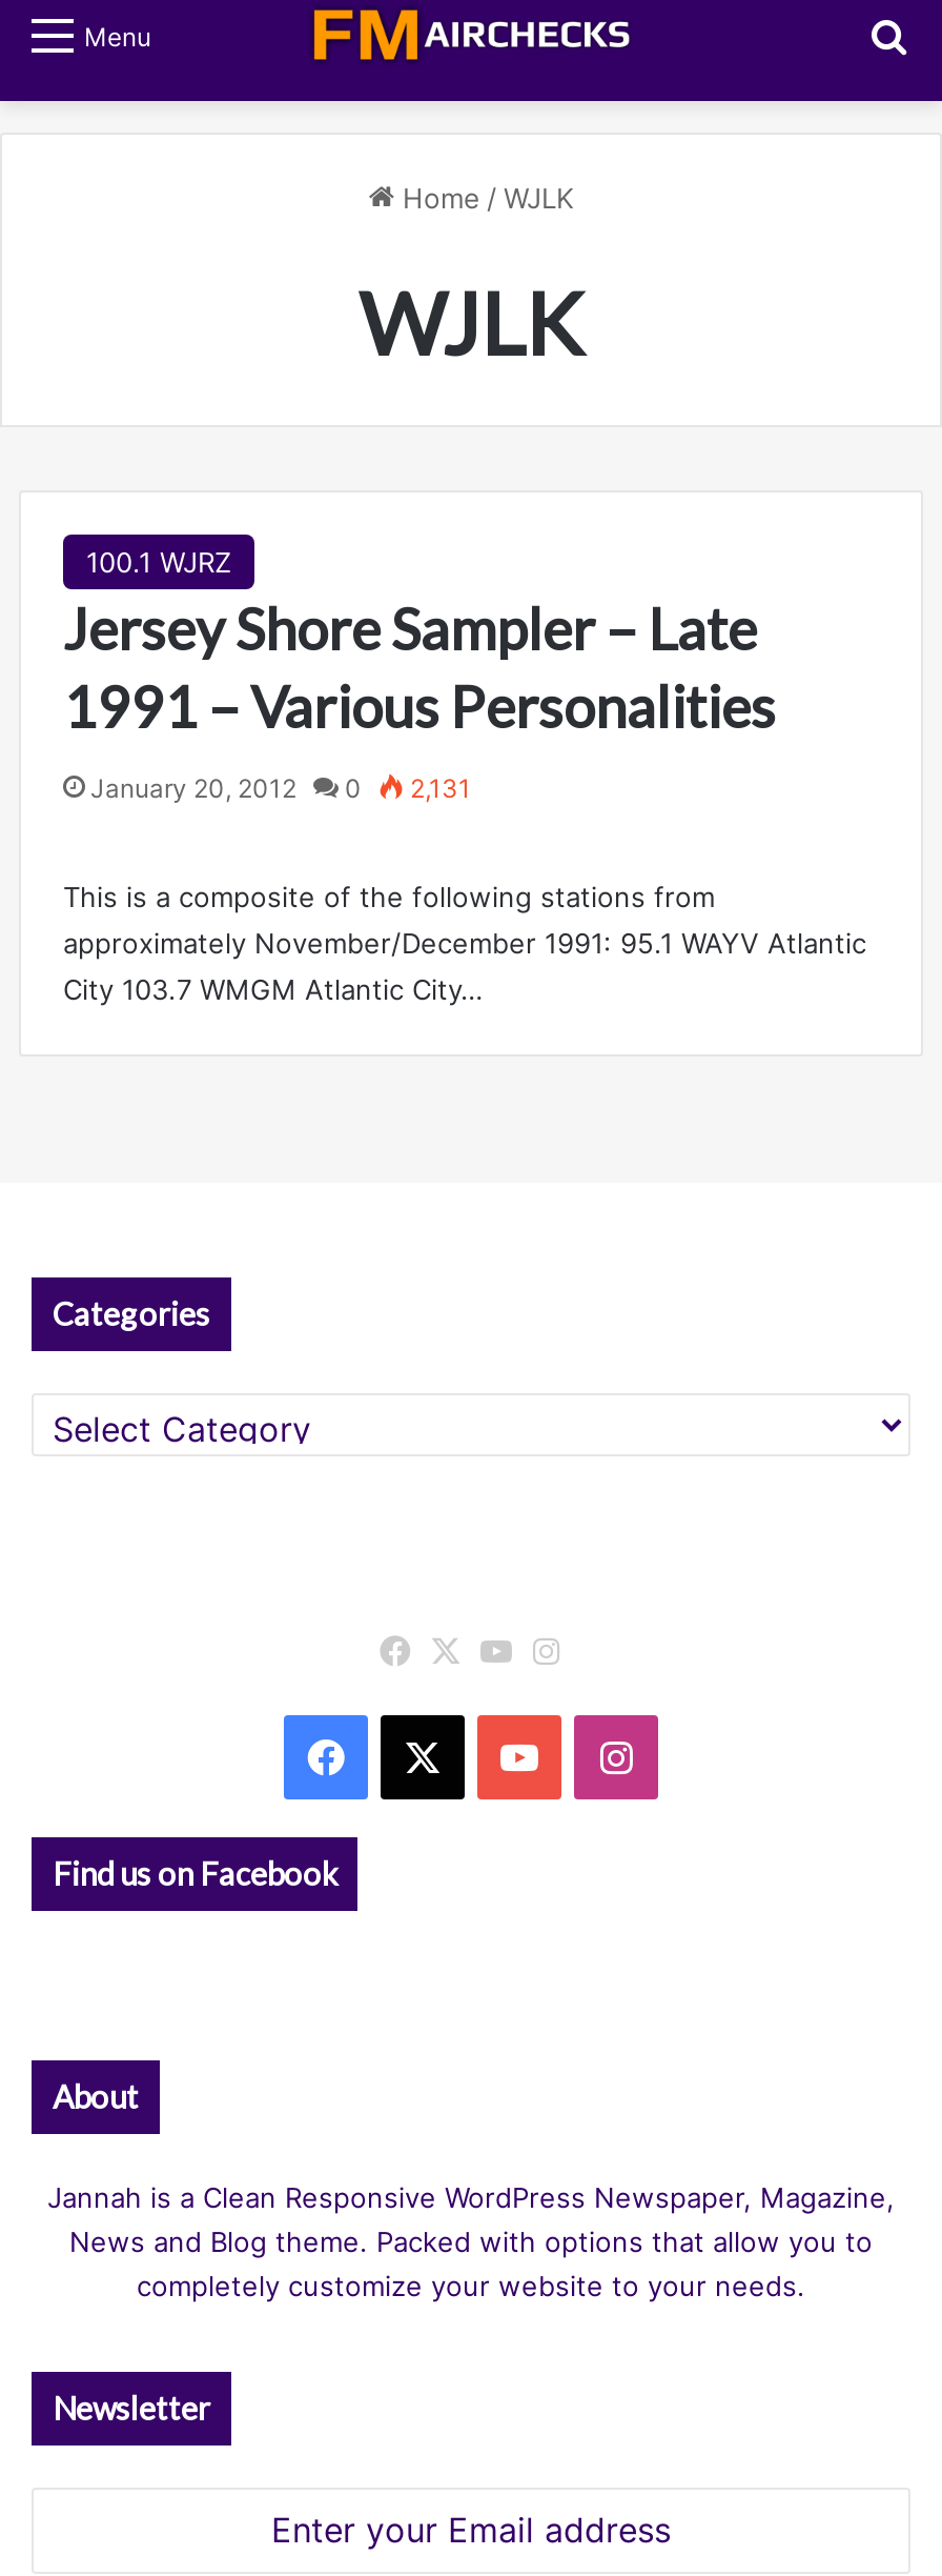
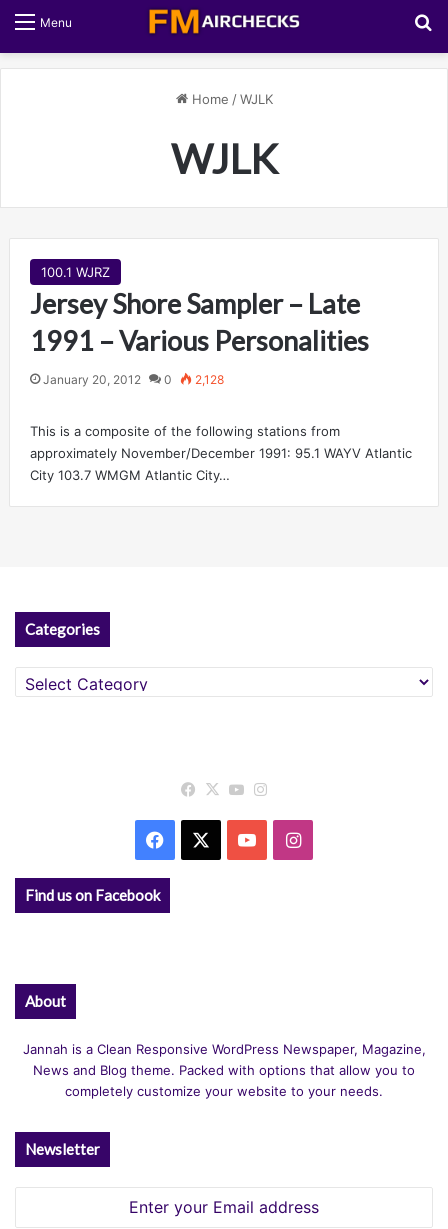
[90,772,471,804] January 20, 2012 0 2,131 -> [43,372,224,387] January 20, 2012 0 2,128

